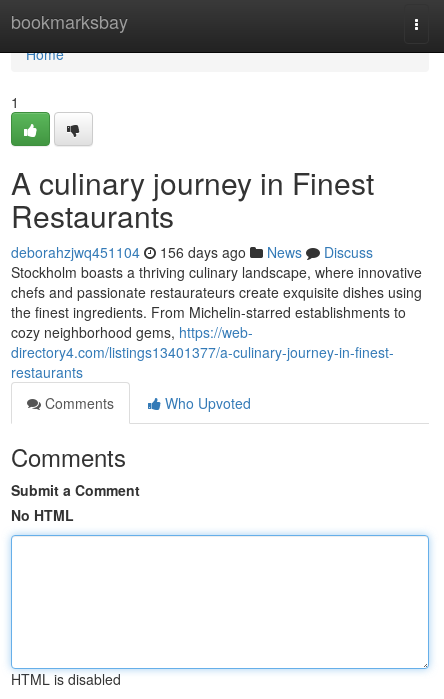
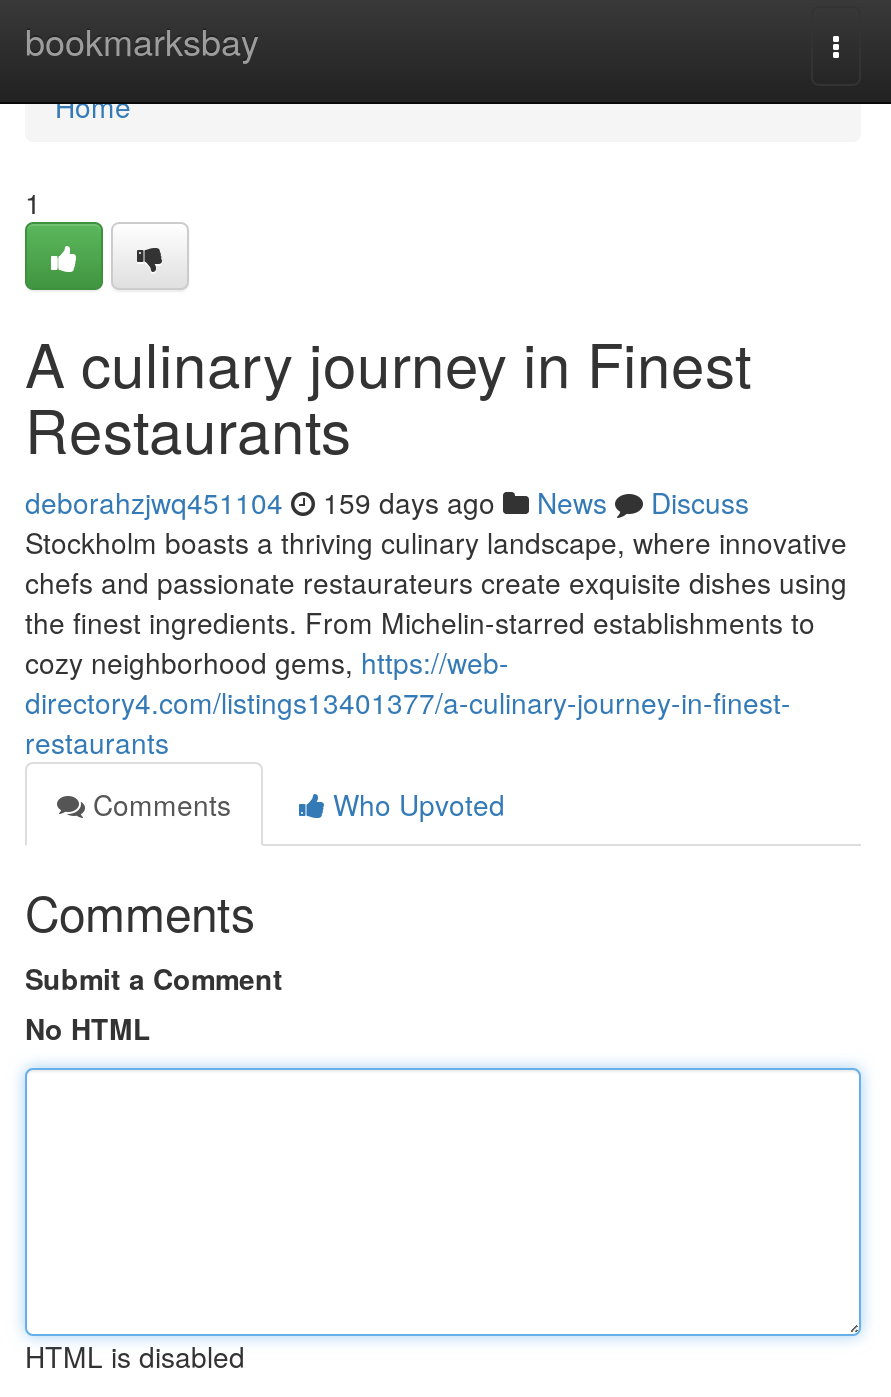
[11,242,373,262] deborahzjwq451104 156 days ago News Discuss -> [25,482,749,522] deborahzjwq451104 159 days ago News Discuss

